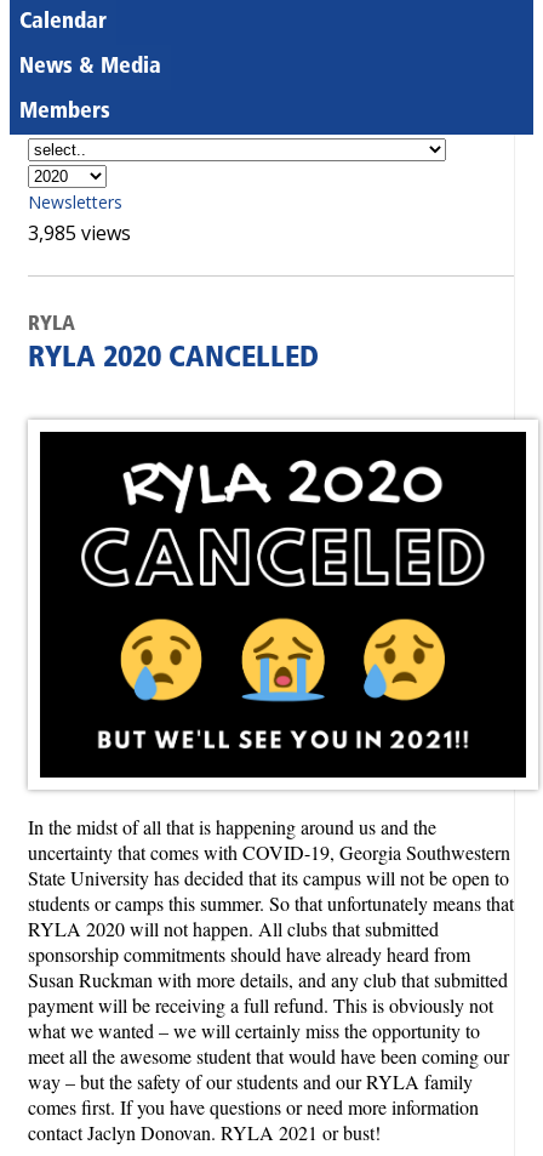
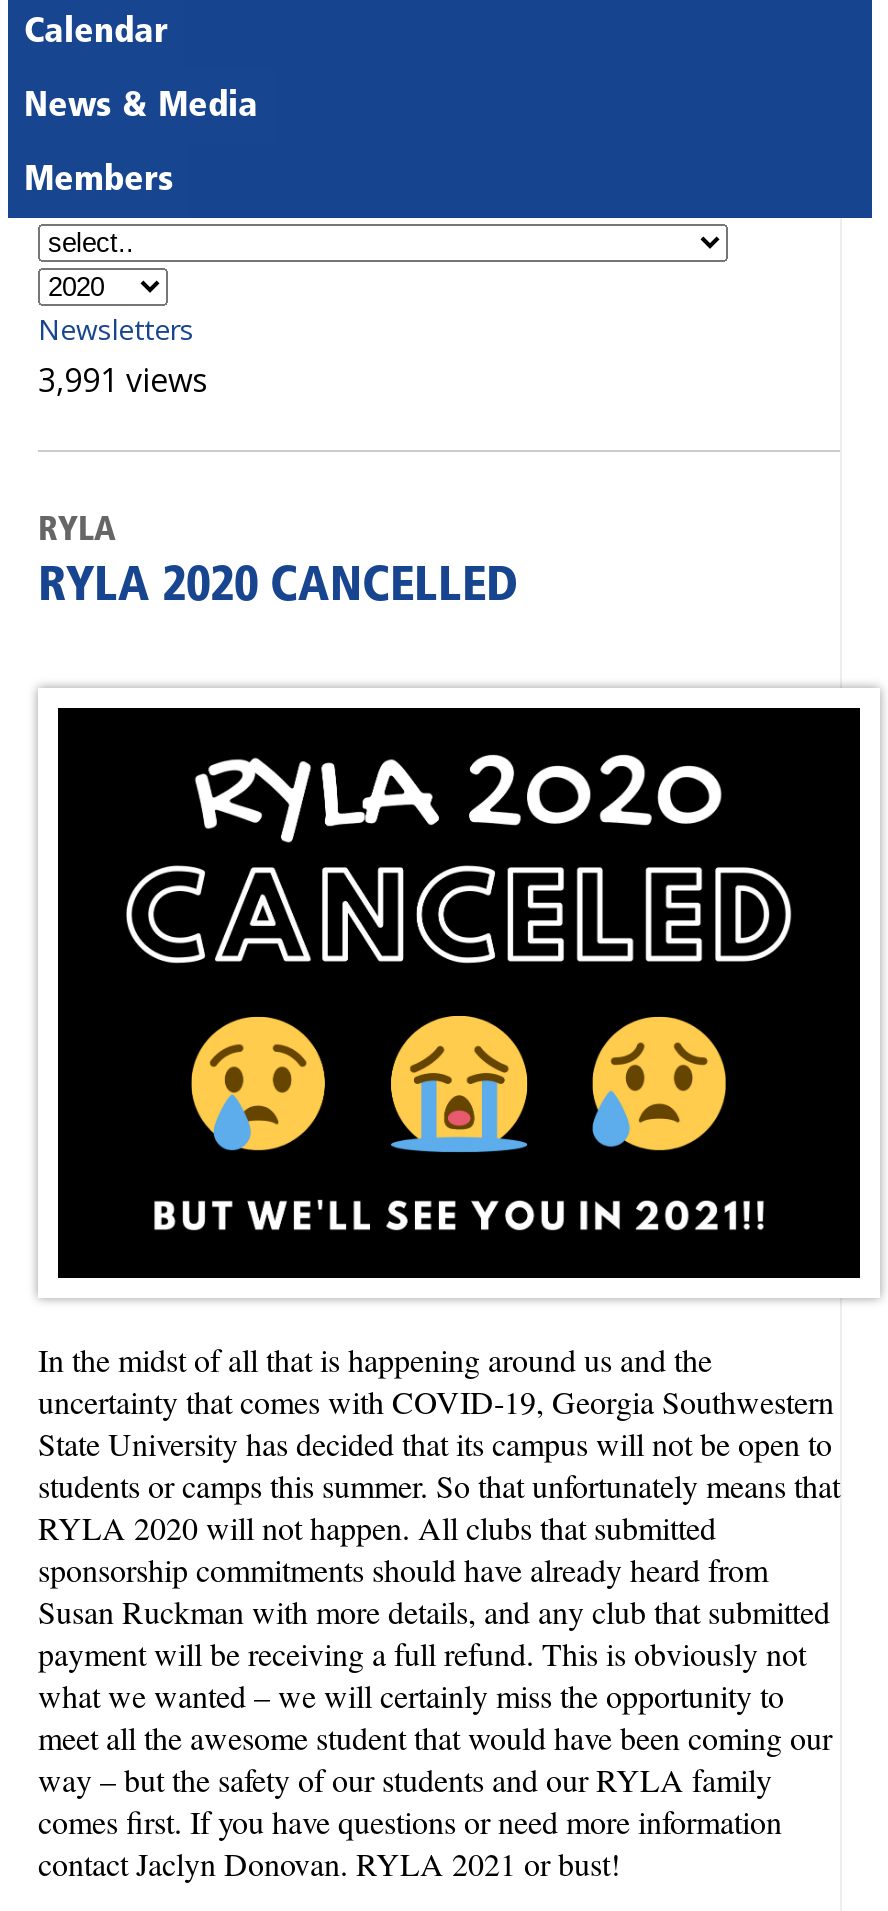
[28,220,131,246] 3,985 views -> [38,358,208,402] 3,991 views

